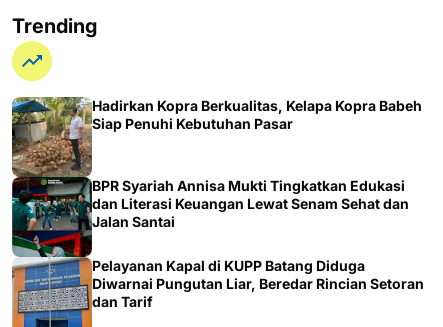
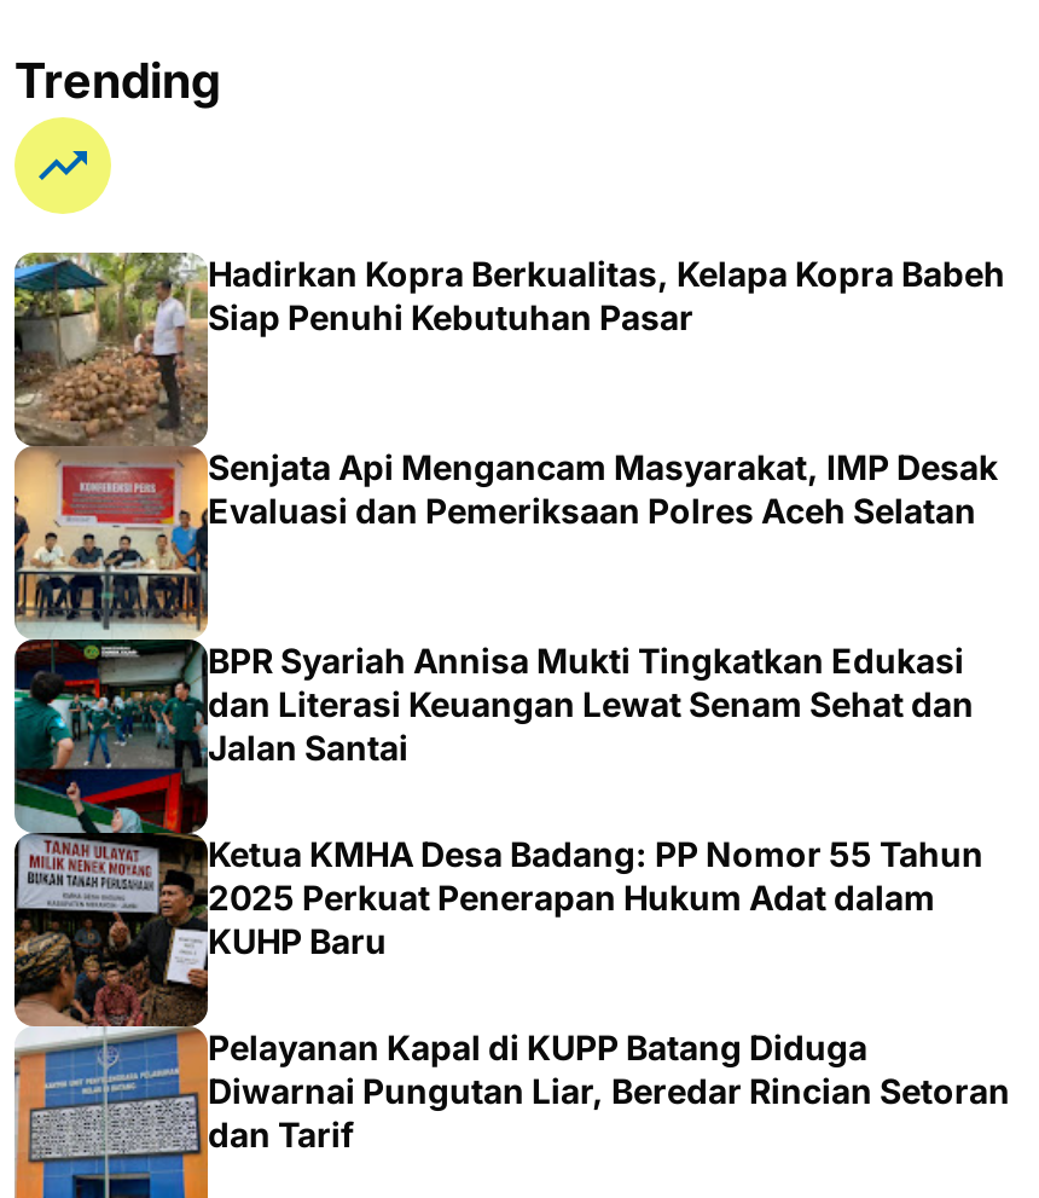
none -> [12,446,998,642] [image] | Senjata Api Mengancam Masyarakat, IMP Desak | Evaluasi dan Pemeriksaan Polres Aceh Selatan
none -> [14,831,983,1026] [image] | Ketua KMHA Desa Badang: PP Nomor 55 Tahun | 2025 Perkuat Penerapan Hukum Adat dalam | KUHP Baru

